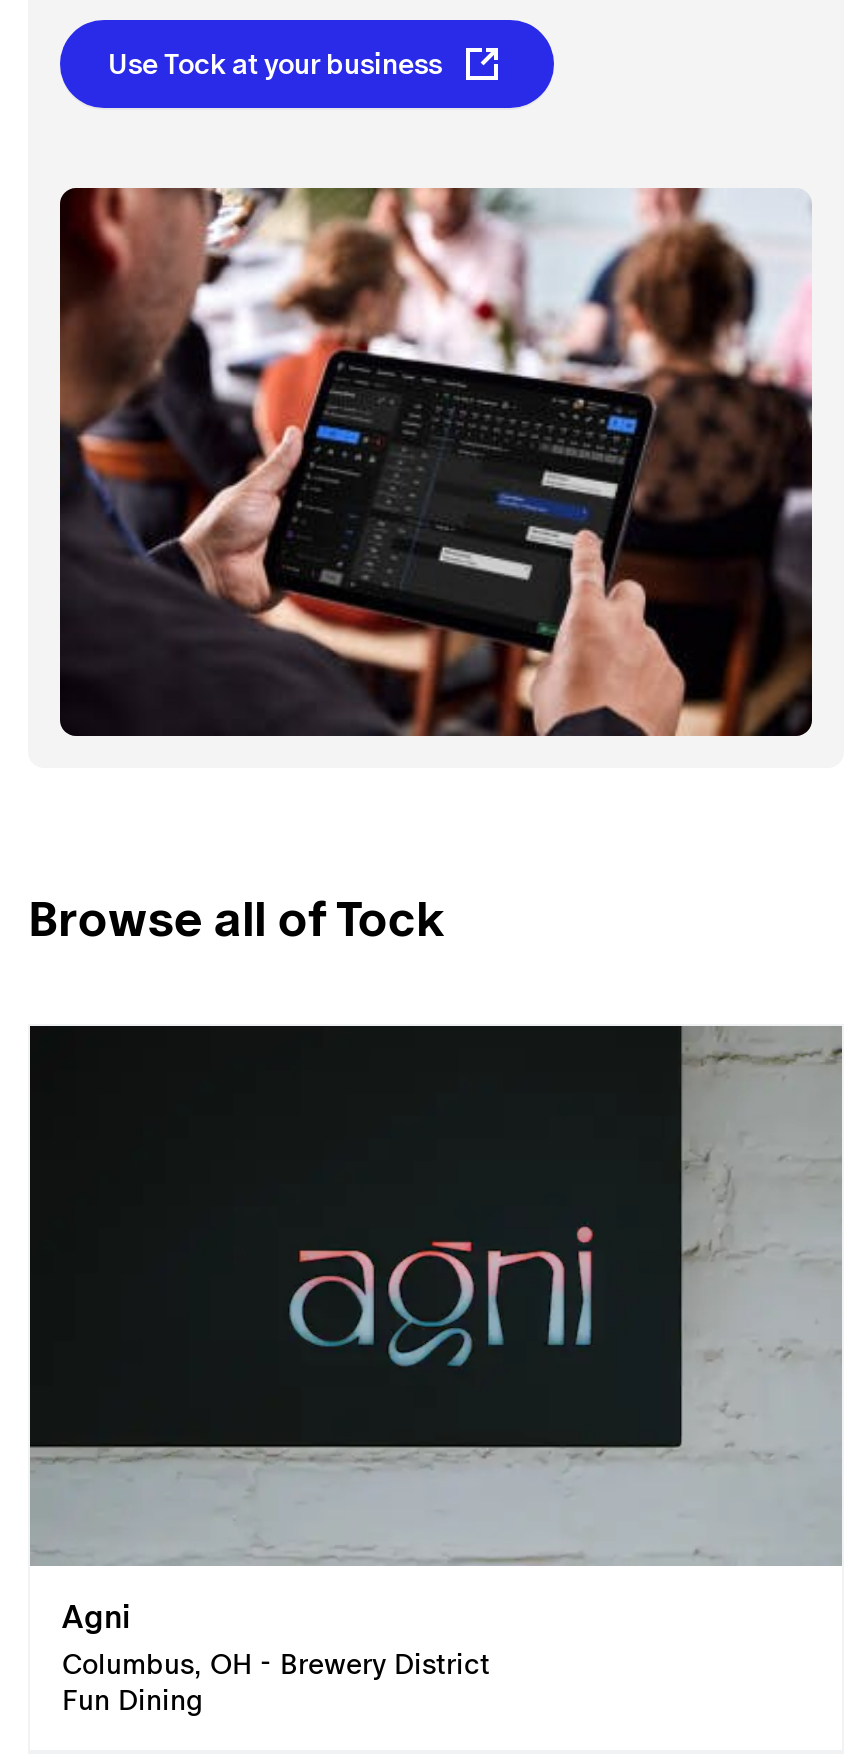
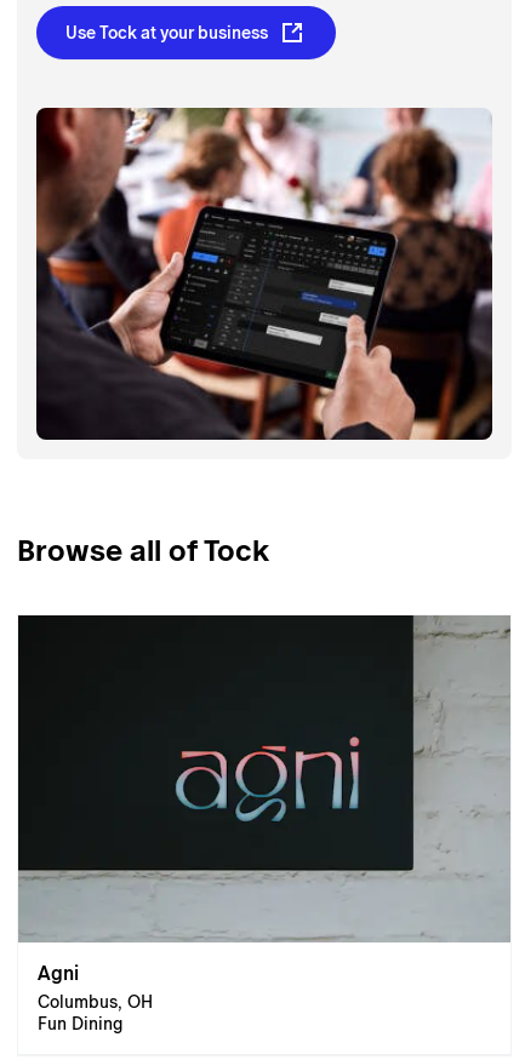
[62,1649,490,1681] Columbus, OH - Brewery District -> [38,993,153,1012] Columbus, OH

